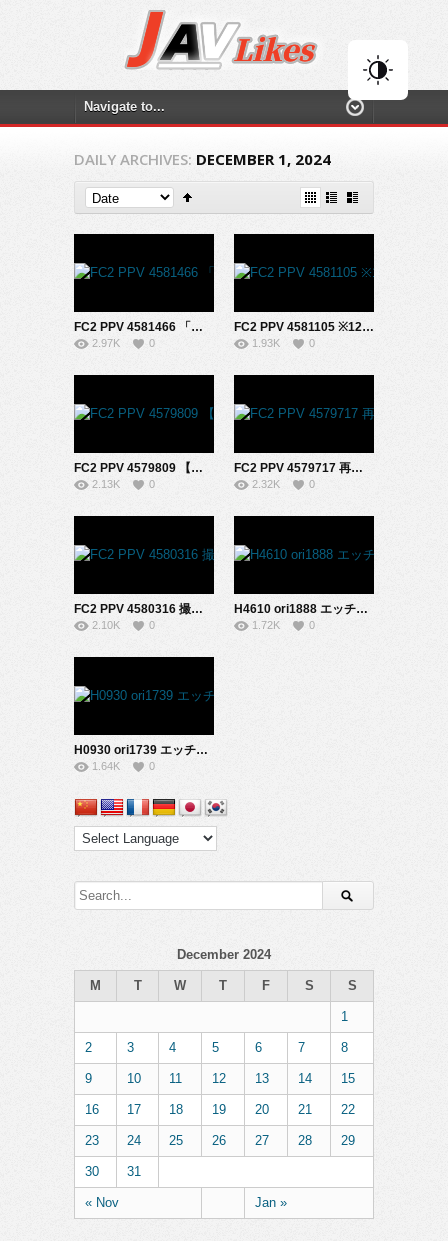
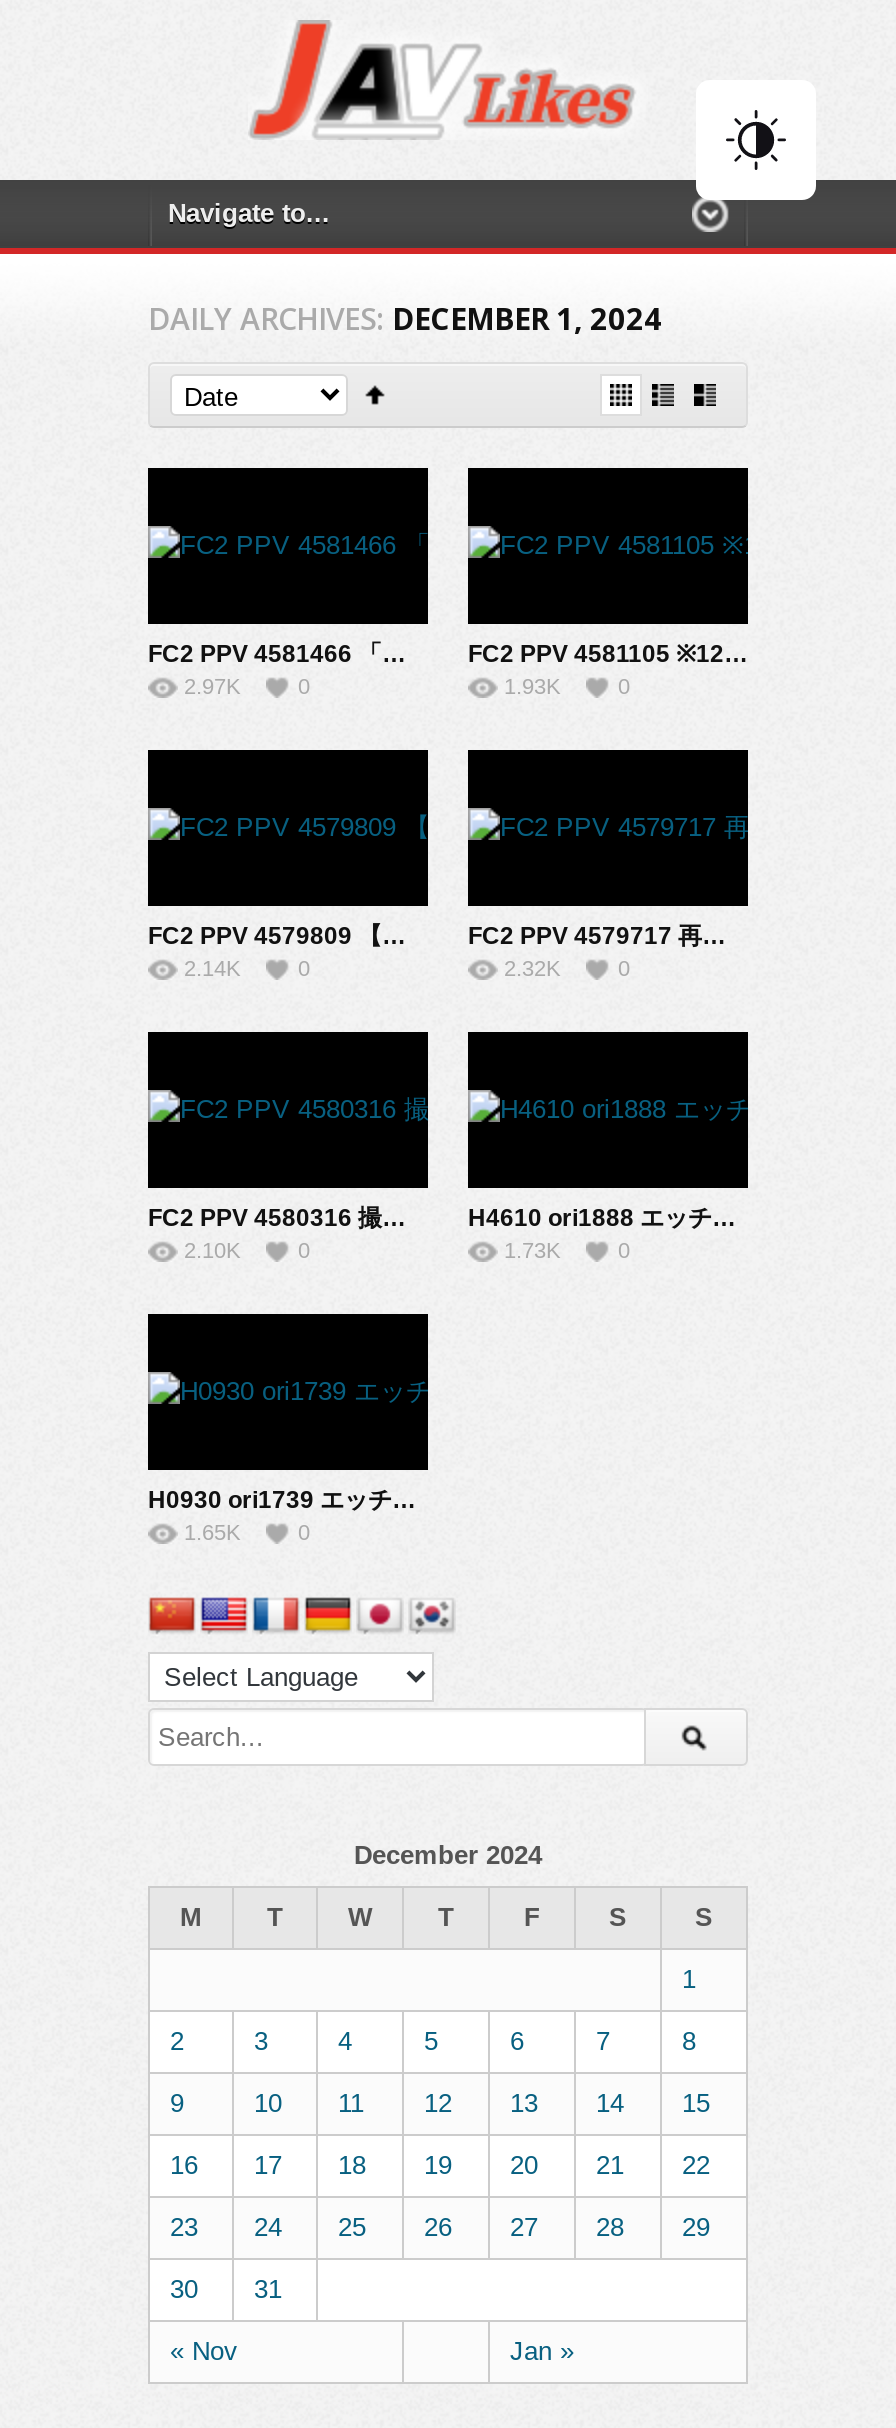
[92,478,120,490] 2.13K -> [184,956,240,980] 2.14K
[252,619,280,631] 1.72K -> [504,1238,560,1262] 1.73K
[92,760,120,772] 1.64K -> [184,1520,240,1544] 1.65K

